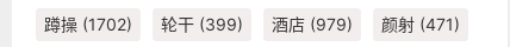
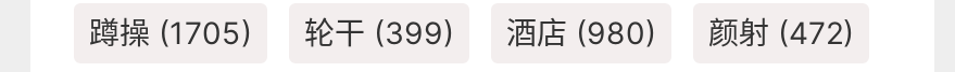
[44,14,132,34] 蹲操(1702) -> [89,13,252,50] 蹲操(1705)
[272,14,353,34] 酒店(979) -> [506,13,656,50] 酒店(980)
[381,14,460,34] 颜射(471) -> [708,13,854,50] 颜射(472)

